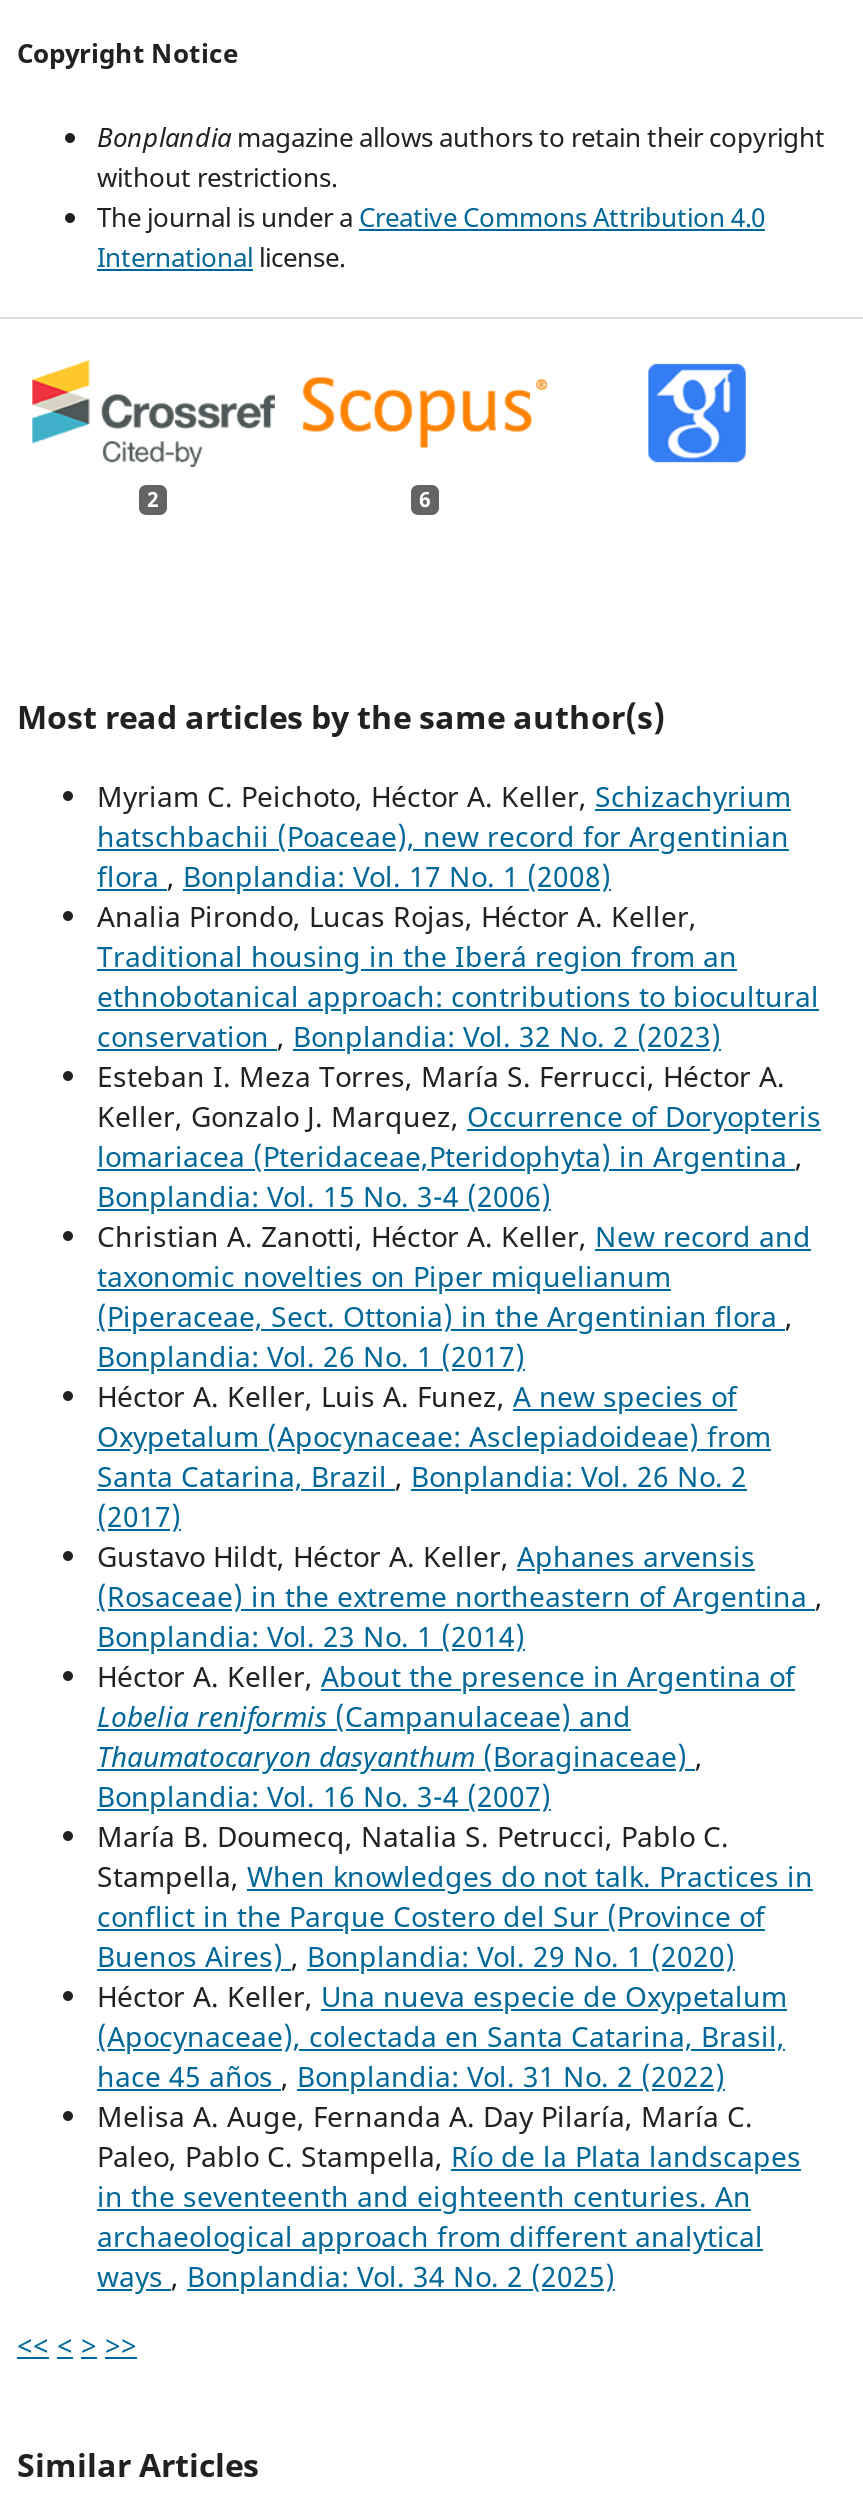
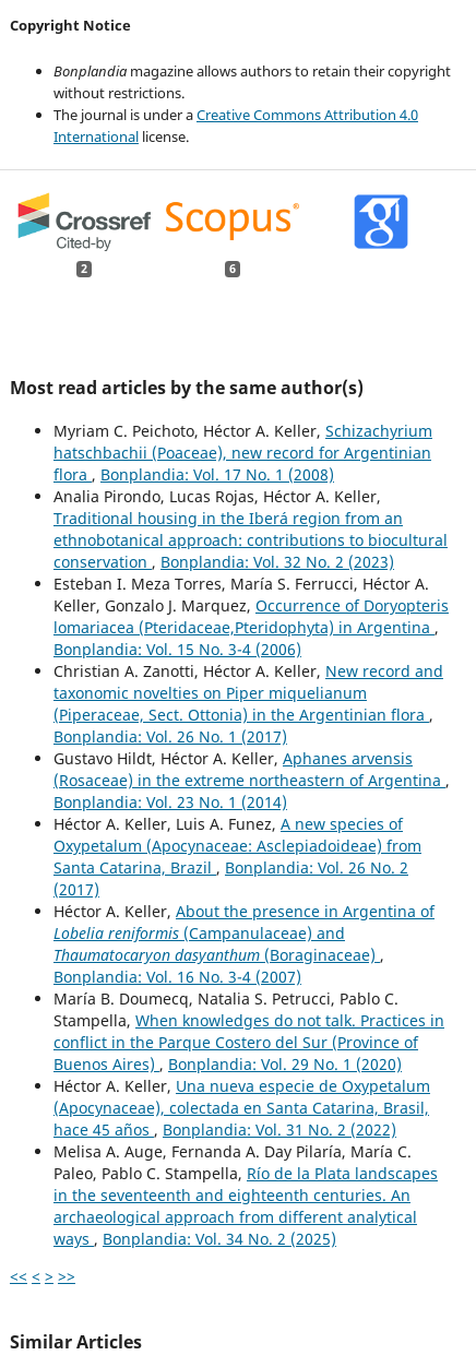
moved [97,1377,771,1535] -> [53,814,421,900]: Héctor A. Keller, Luis A. Funez, A new species of | Oxypetalum (Apocynaceae: Asclepiadoideae) from | Santa Catarina, Brazil, Bonplandia: Vol. 26 No. 2 | (2017)
moved [97,1537,823,1655] -> [53,748,450,813]: Gustavo Hildt, Héctor A. Keller, Aphanes arvensis | (Rosaceae) in the extreme northeastern of Argentina, | Bonplandia: Vol. 23 No. 1 (2014)

